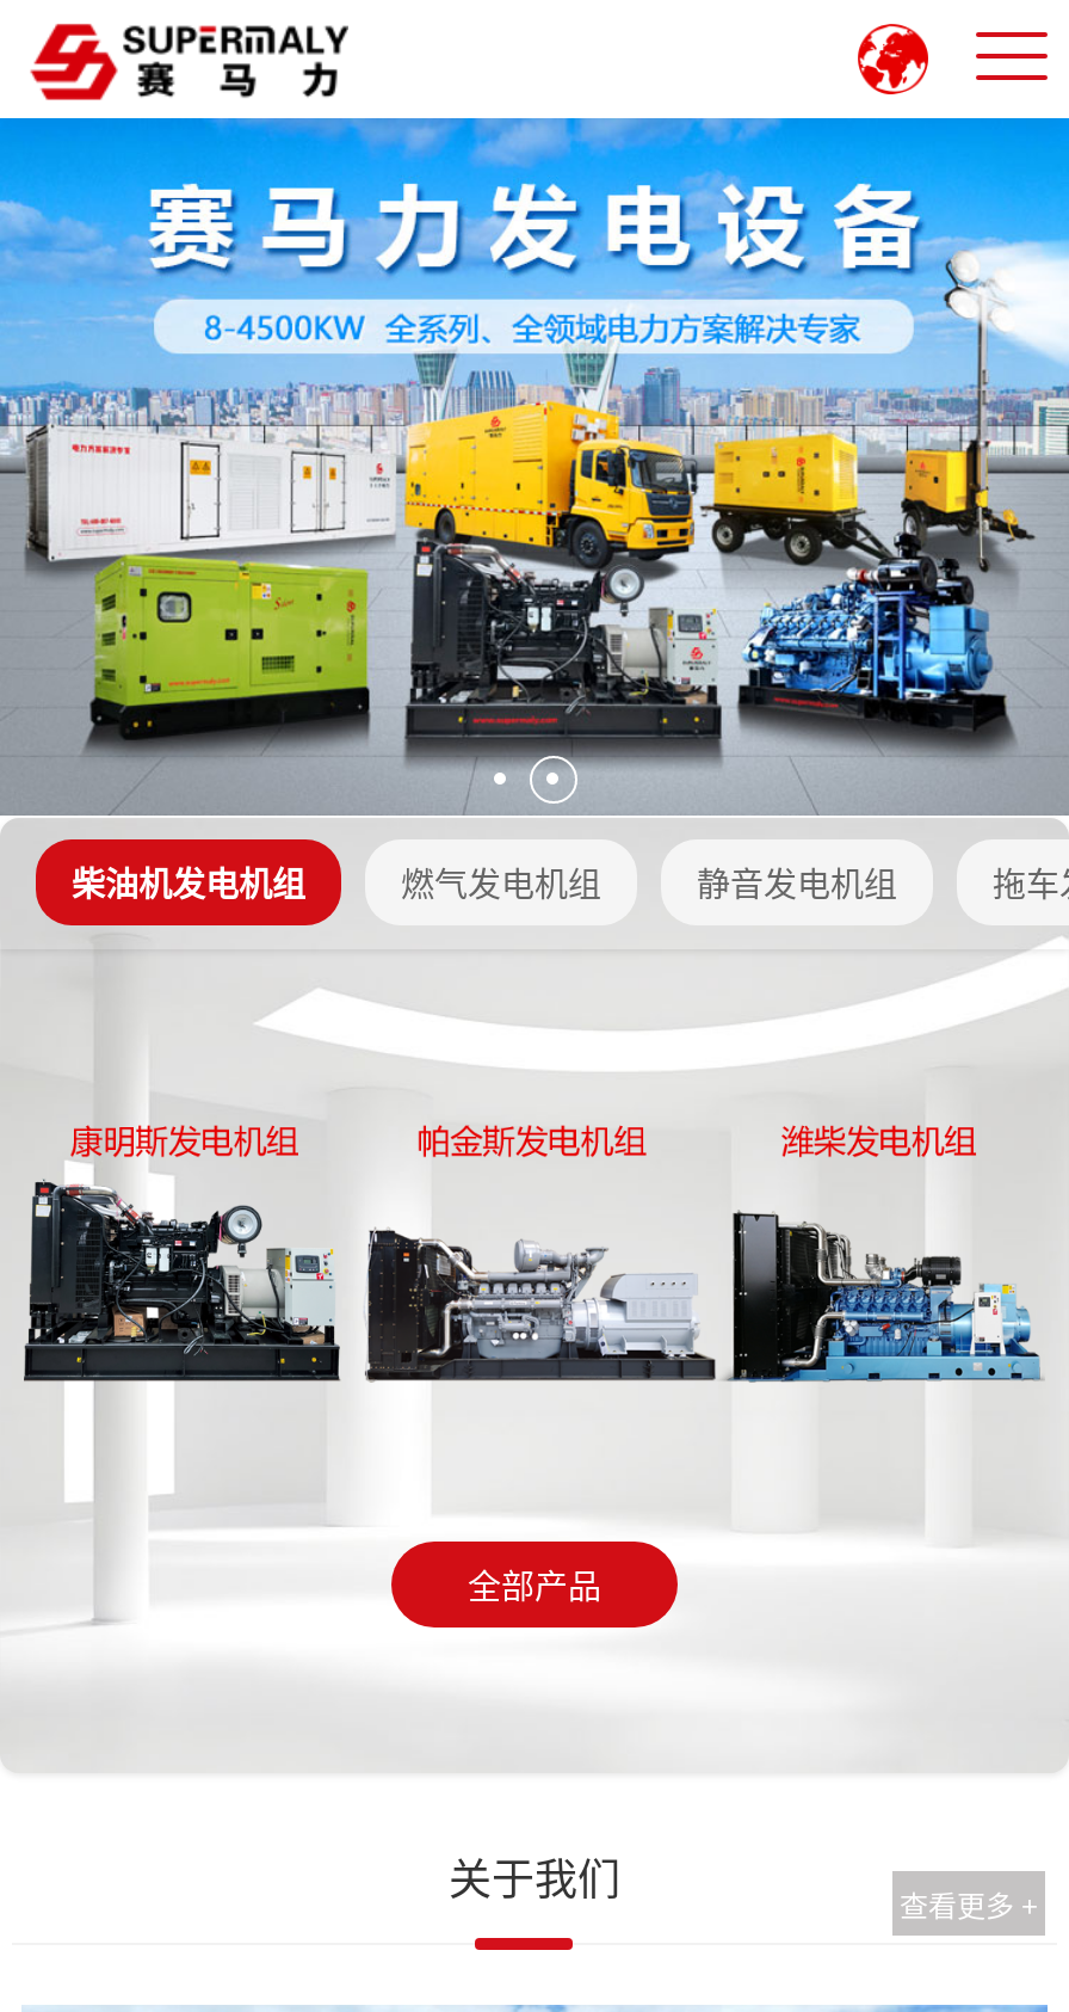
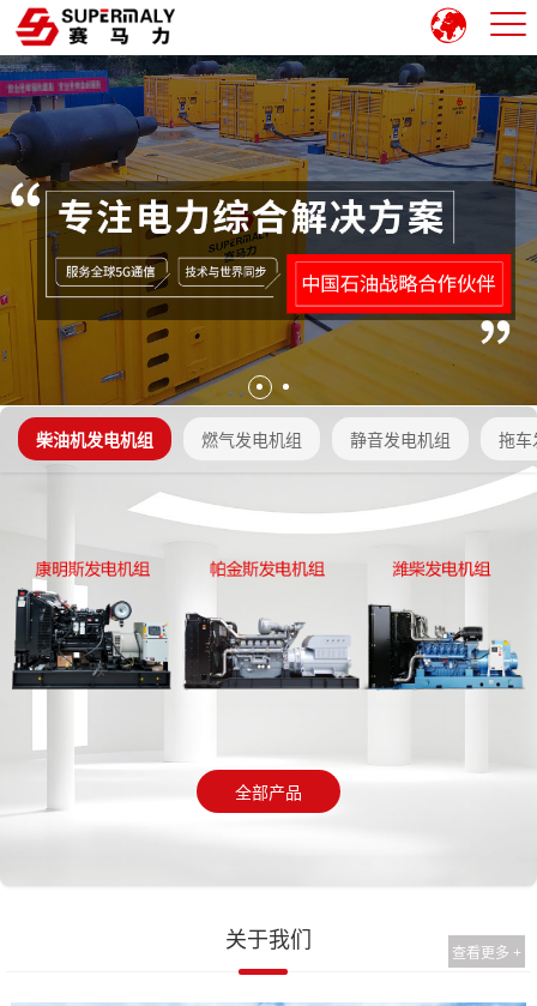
[7,116,1062,816] [image] -> [4,54,533,406] [image]

